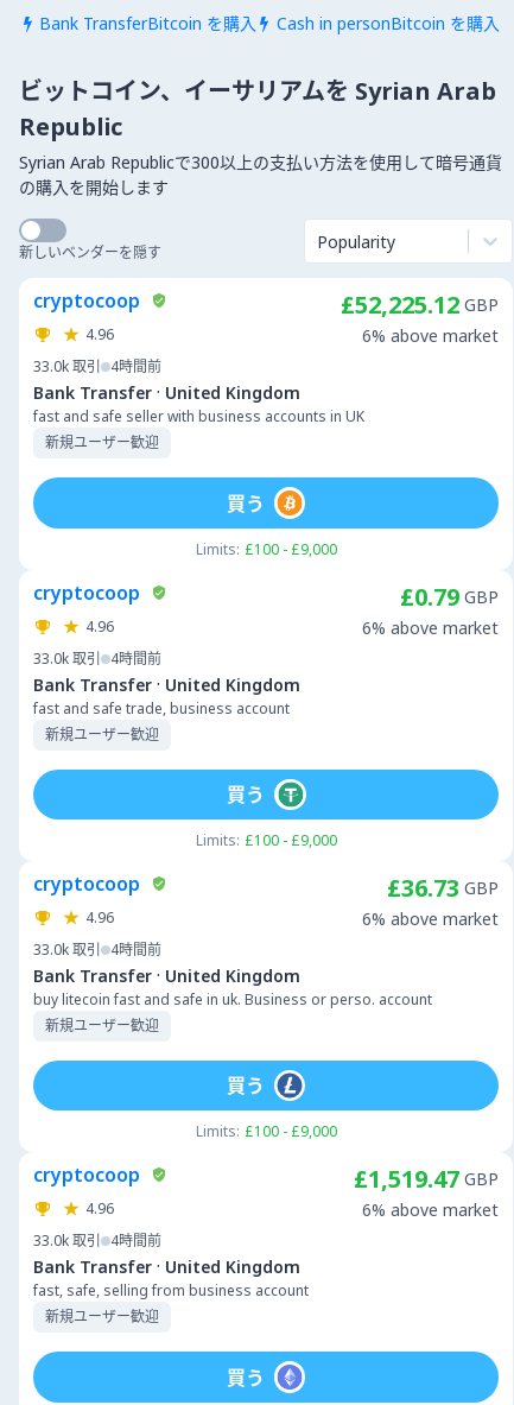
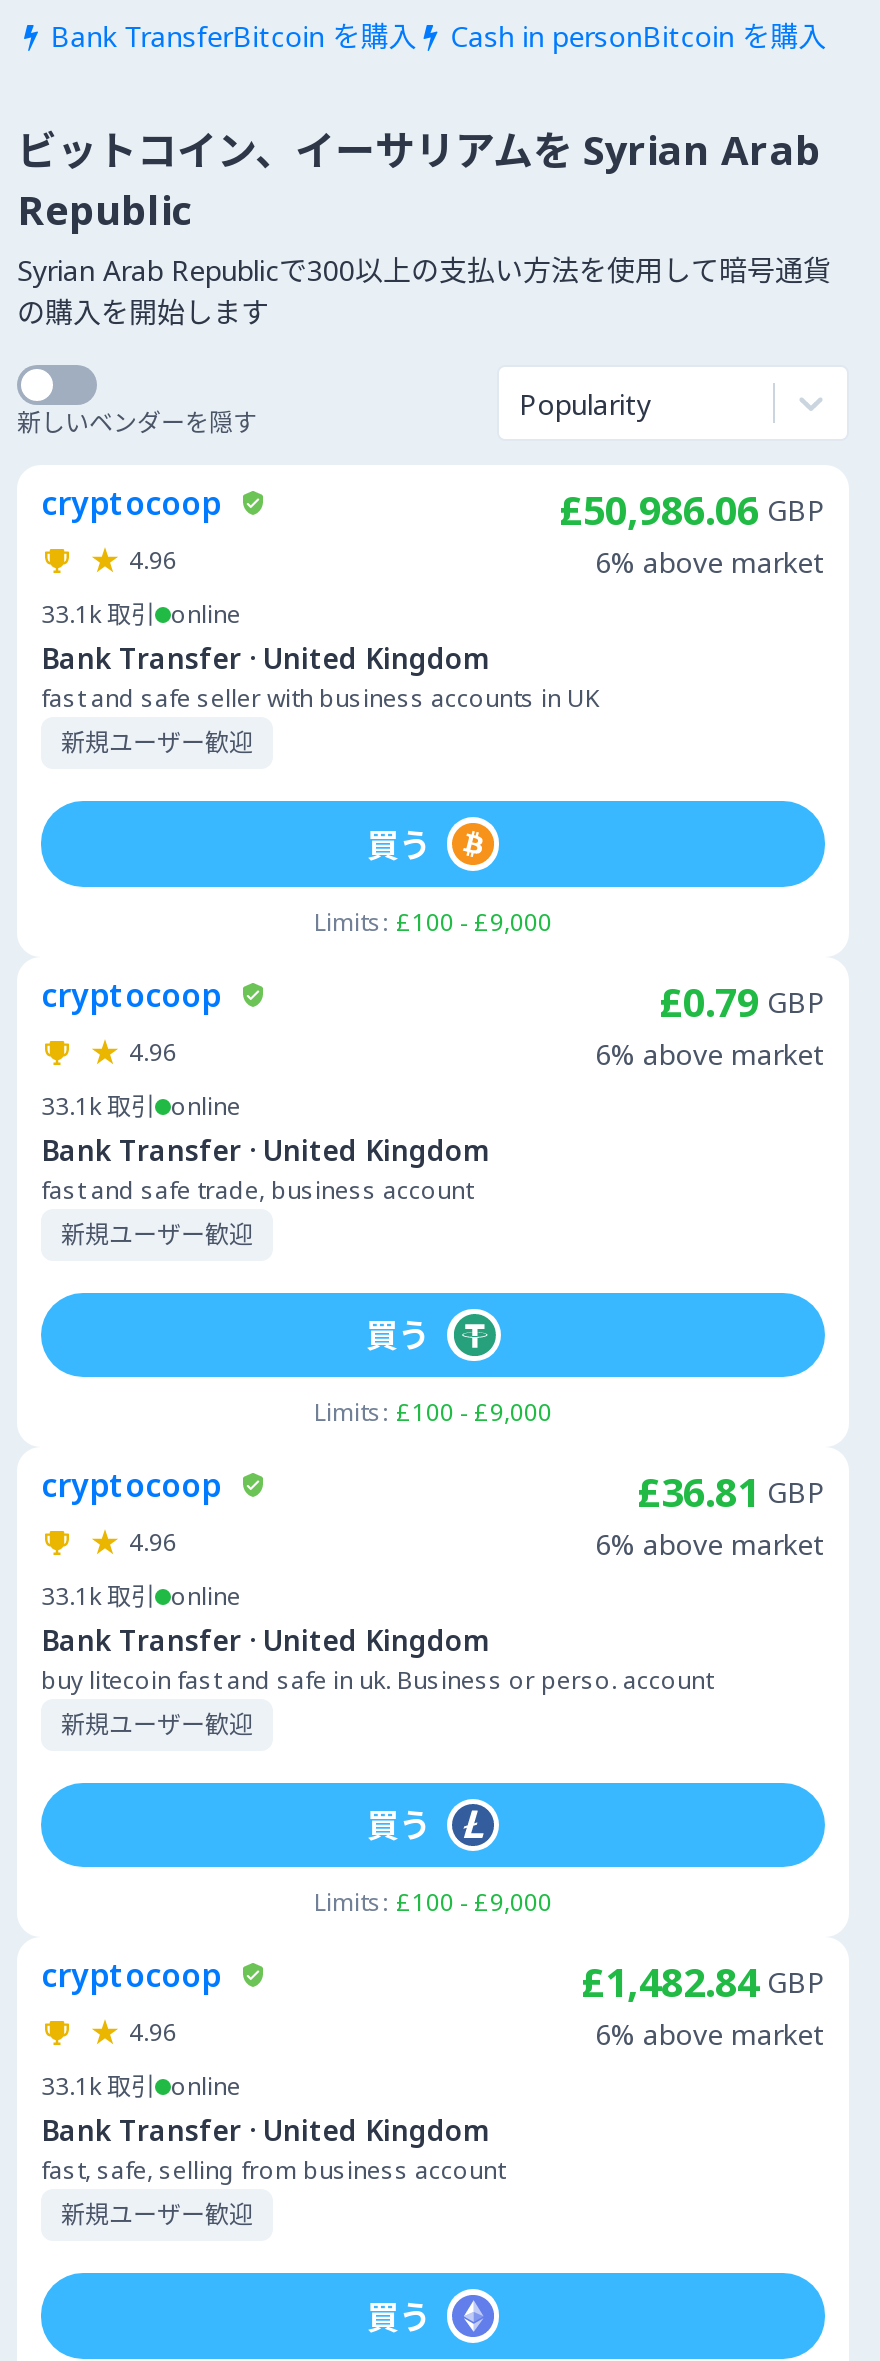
[341,289,499,321] £52,225.12 GBP -> [559,483,825,537] £50,986.06 GBP
[33,356,161,376] 33.0k 取引 4時間前 -> [41,597,241,631] 33.1k 取引 online
[33,648,161,669] 33.0k 取引 4時間前 -> [41,1089,241,1123] 33.1k 取引 online
[387,872,499,904] £36.73 GBP -> [637,1465,825,1519] £36.81 GBP
[33,939,161,960] 33.0k 取引 4時間前 -> [41,1579,241,1613] 33.1k 取引 online
[354,1163,499,1195] £1,519.47 GBP -> [581,1955,825,2009] £1,482.84 GBP
[33,1230,161,1251] 33.0k 取引 4時間前 -> [41,2069,241,2103] 33.1k 取引 online

